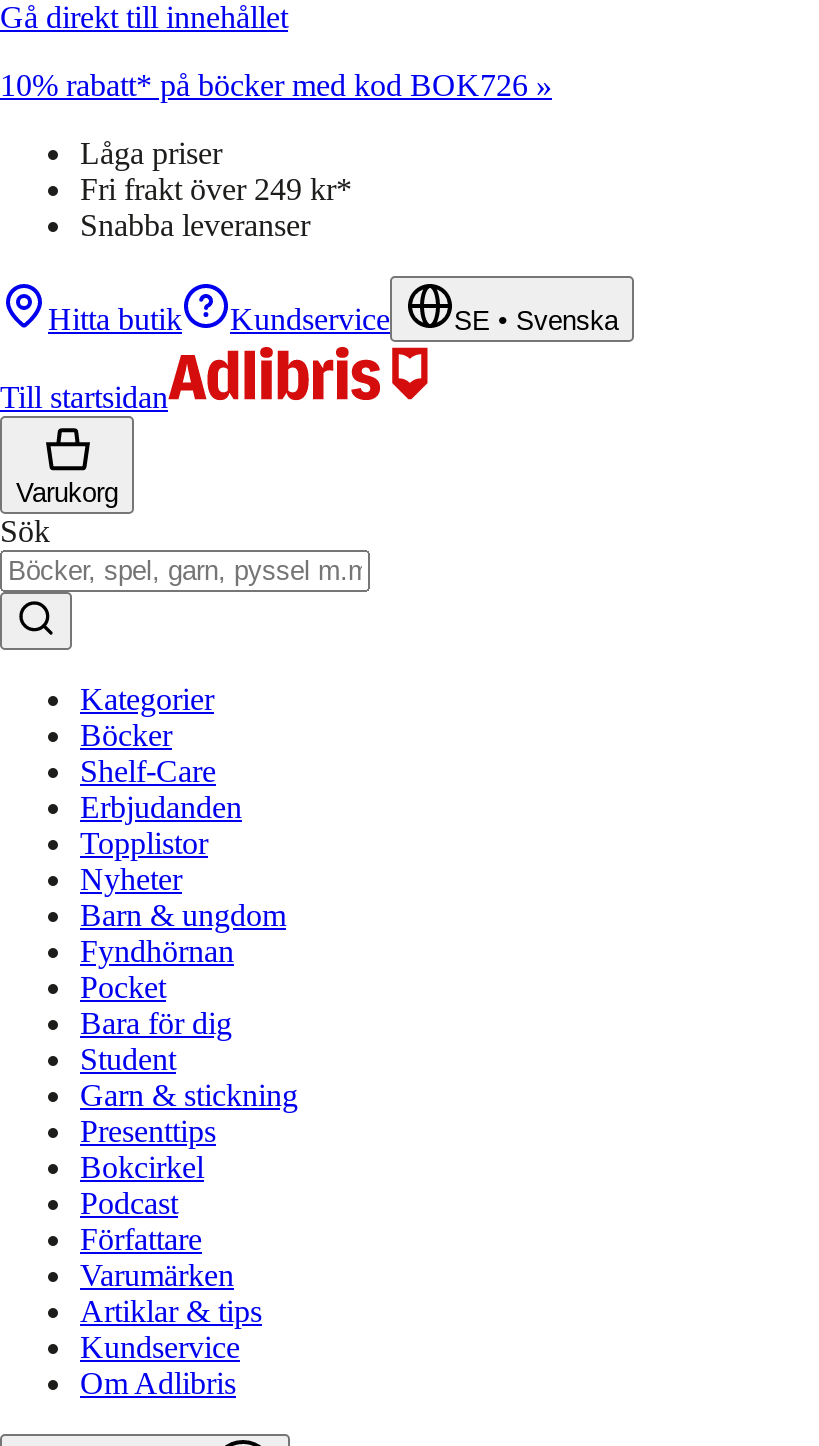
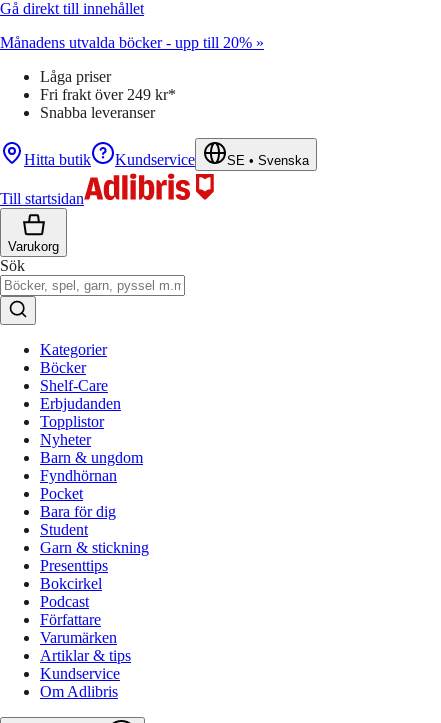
[0,68,552,102] 10% rabatt* på böcker med kod BOK726 » -> [0,34,264,51] Månadens utvalda böcker - upp till 20% »

